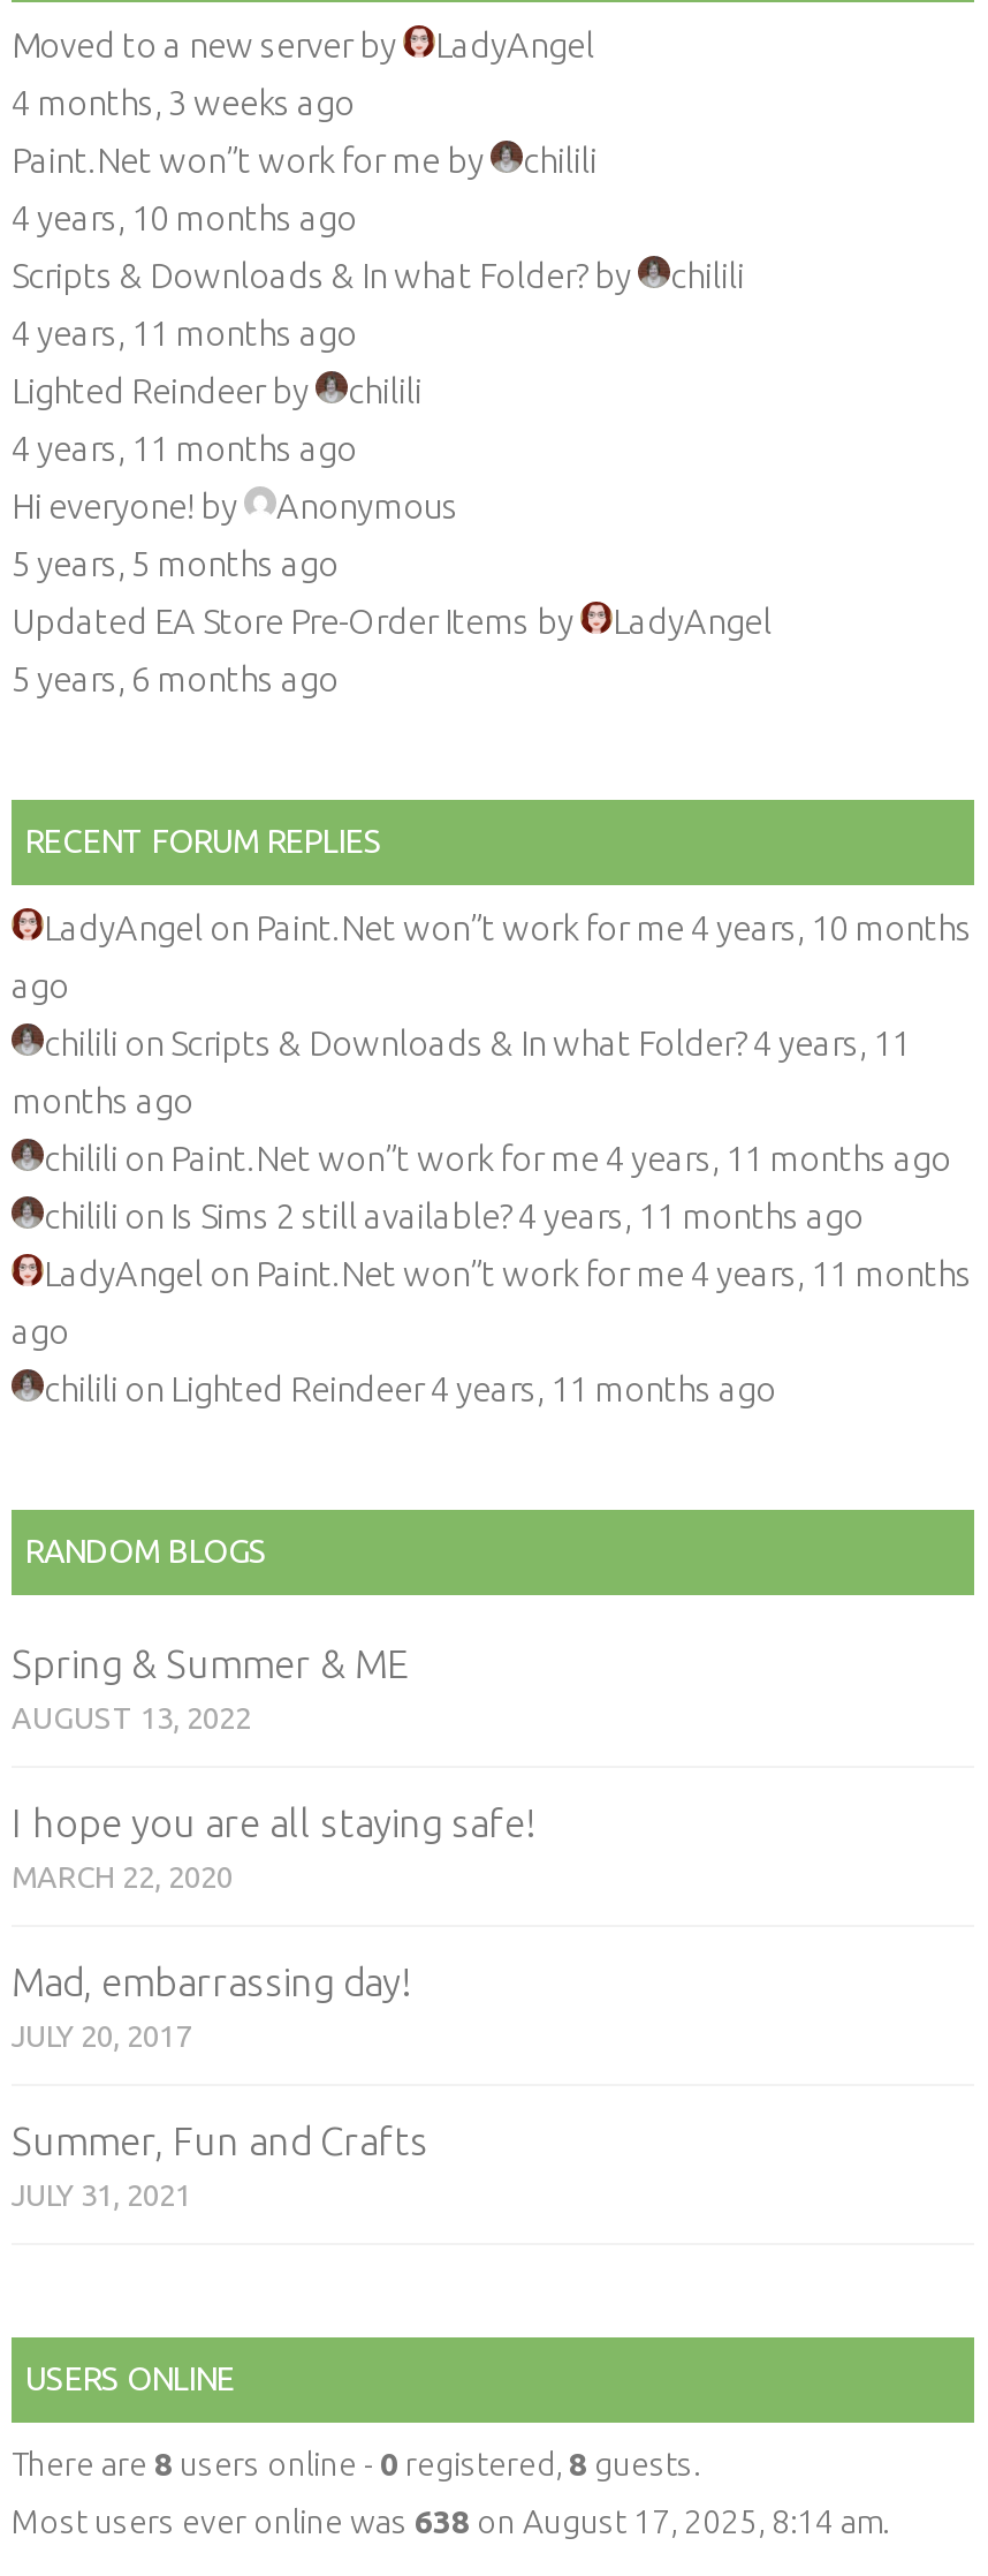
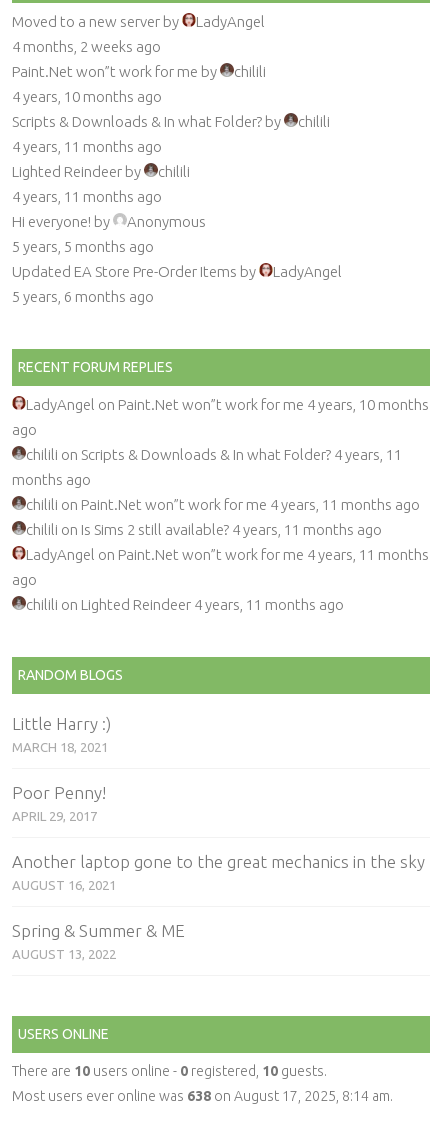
[12,84,355,123] 4 months, 3 weeks ago -> [12,38,161,55] 4 months, 2 weeks ago
none -> [12,714,425,892] Little Harry :) | MARCH 18, 2021 | Poor Penny! | APRIL 29, 2017 | Another laptop gone to the great mechanics in the sky | AUGUST 16, 2021
moved [12,1642,410,1734] -> [12,921,185,961]: Spring & Summer & ME | AUGUST 13, 2022
[12,1801,534,2211] I hope you are all staying safe! | MARCH 22, 2020 | Mad, embarrassing day! | JULY 20, 2017 | Summer, Fun and Crafts | JULY 31, 2021 -> none
[12,2446,700,2483] There are 8 users online - 0 registered, 8 guests. -> [12,1063,327,1079] There are 10 users online - 0 registered, 10 guests.

